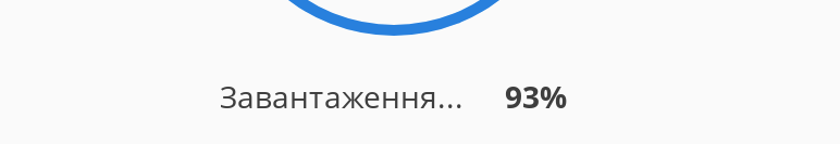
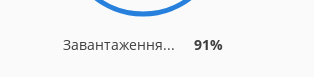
[220,75,568,116] Завантаження... 93% -> [63,34,223,53] Завантаження... 91%

